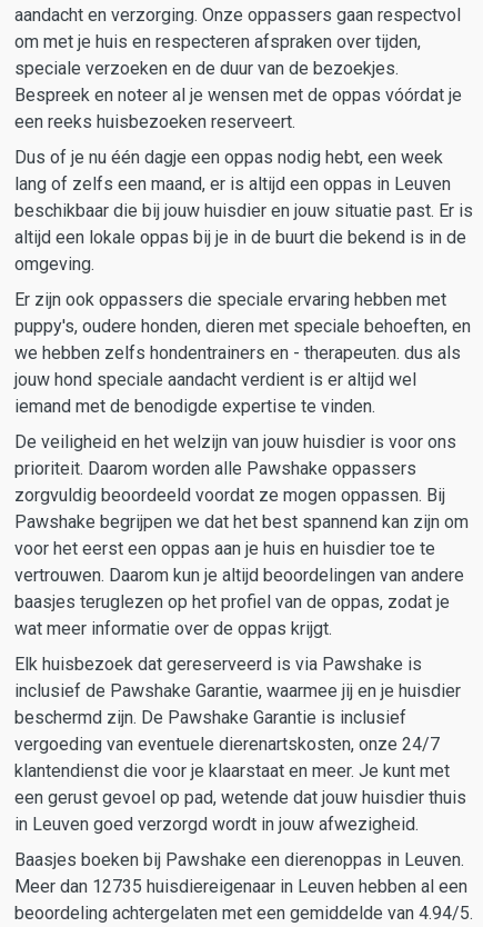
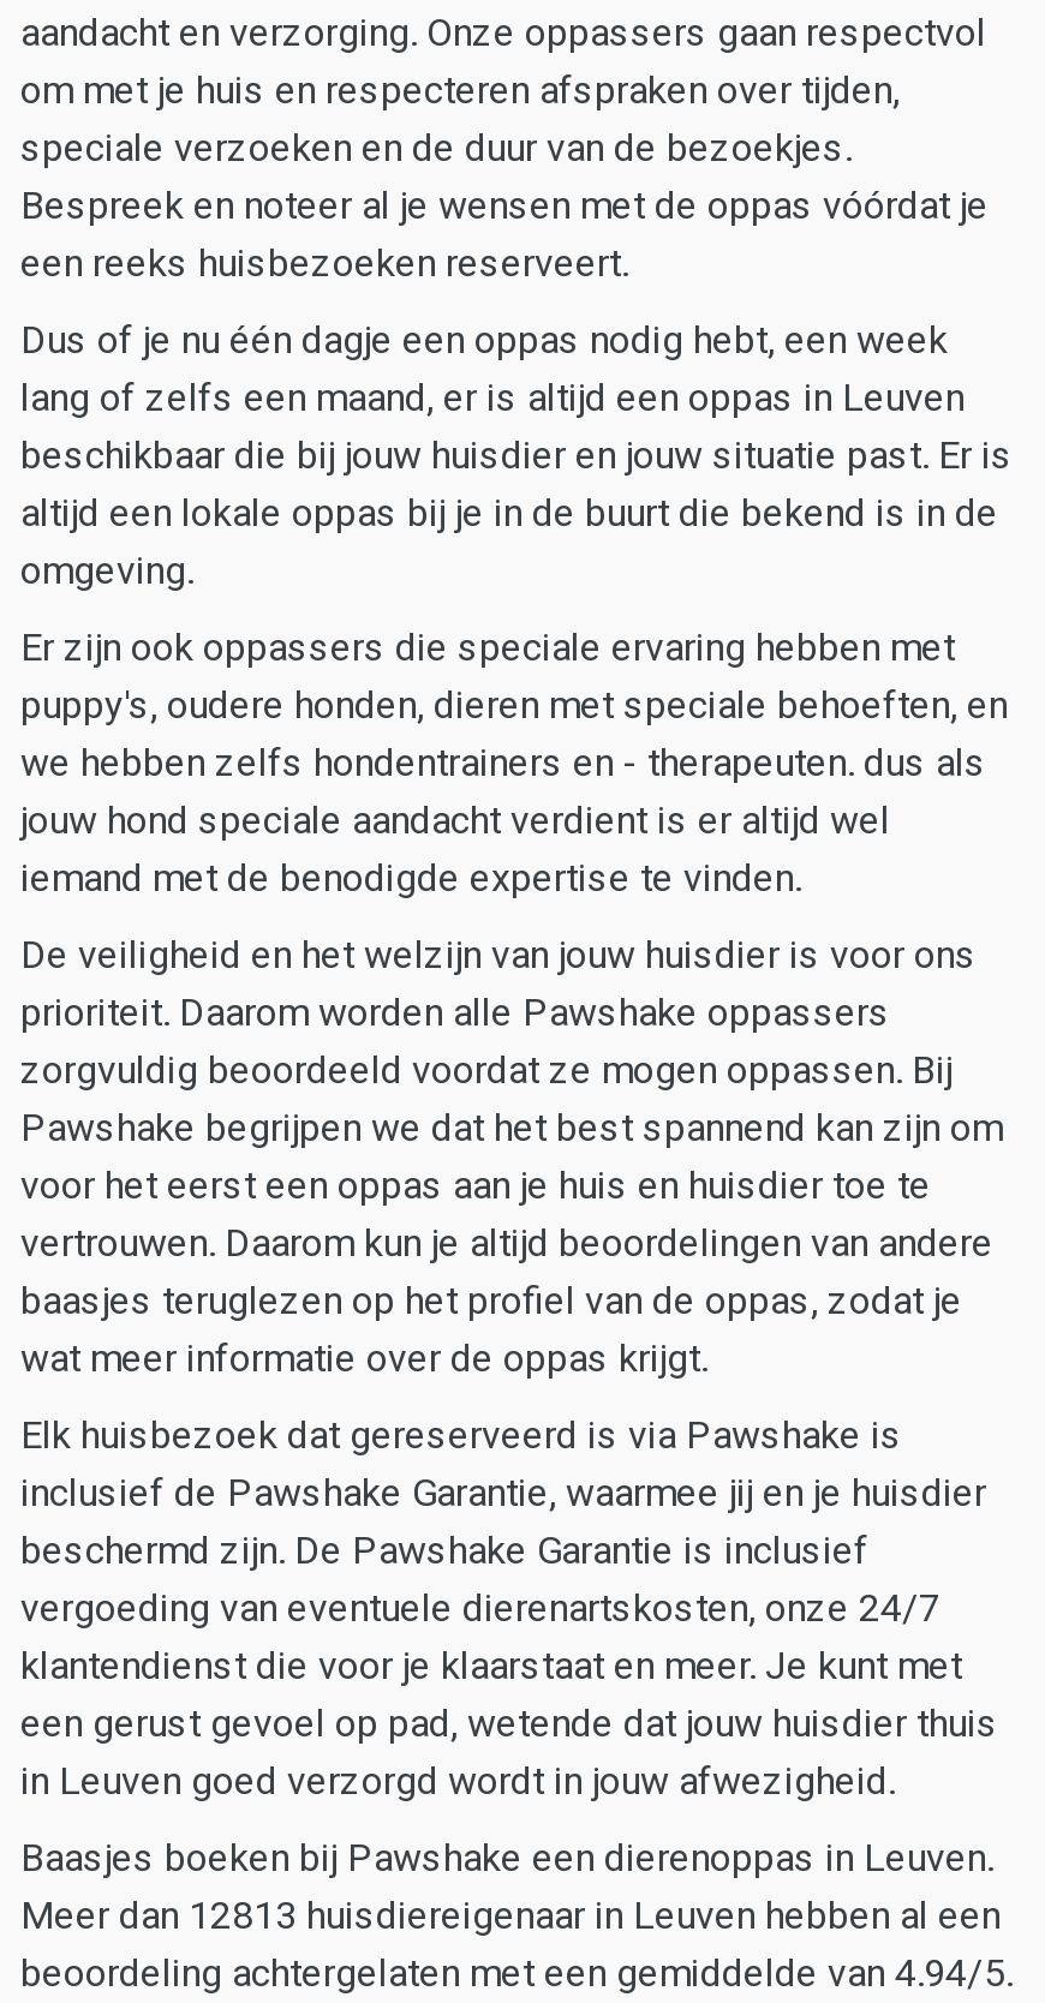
[14,876,467,897] Meer dan 12735 huisdiereigenaar in Leuven hebben al een -> [20,1893,1001,1938] Meer dan 12813 huisdiereigenaar in Leuven hebben al een

